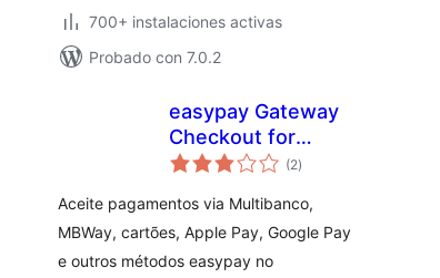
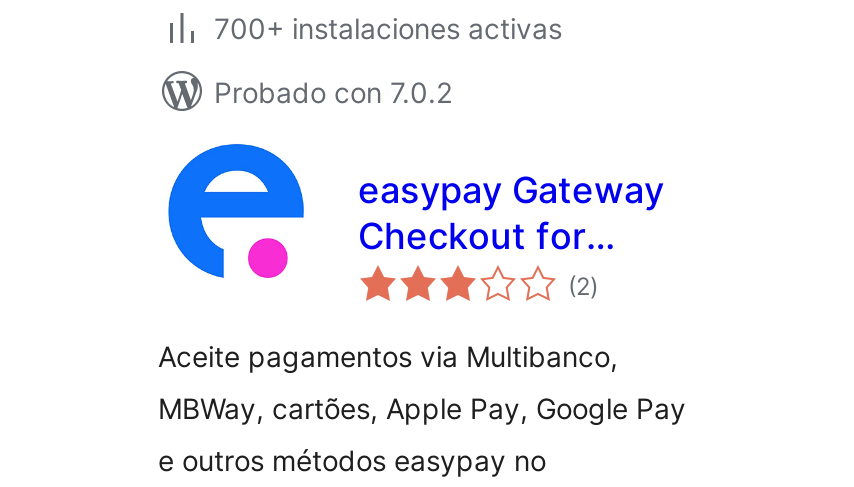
none -> [166,141,306,281] [image]

